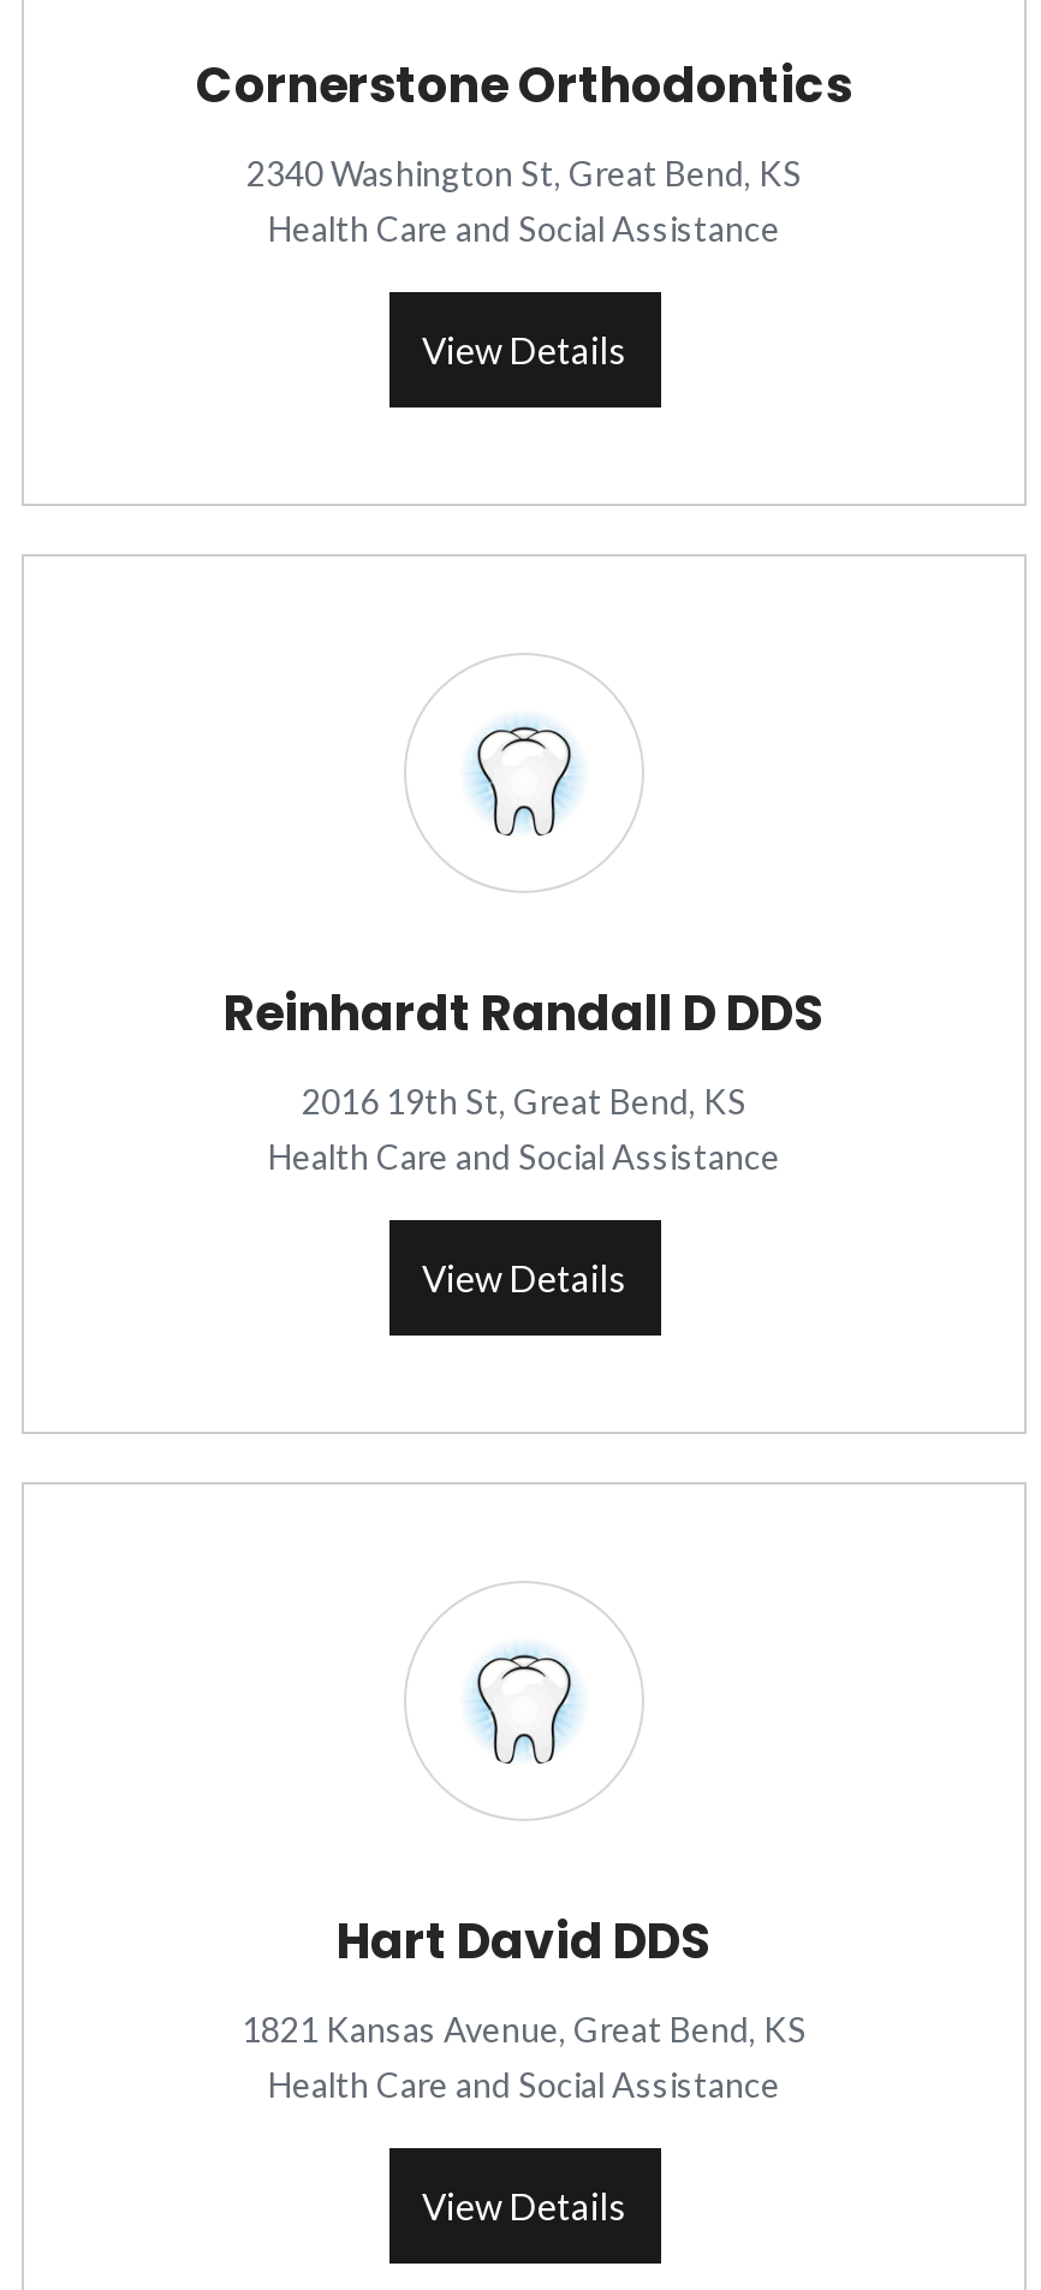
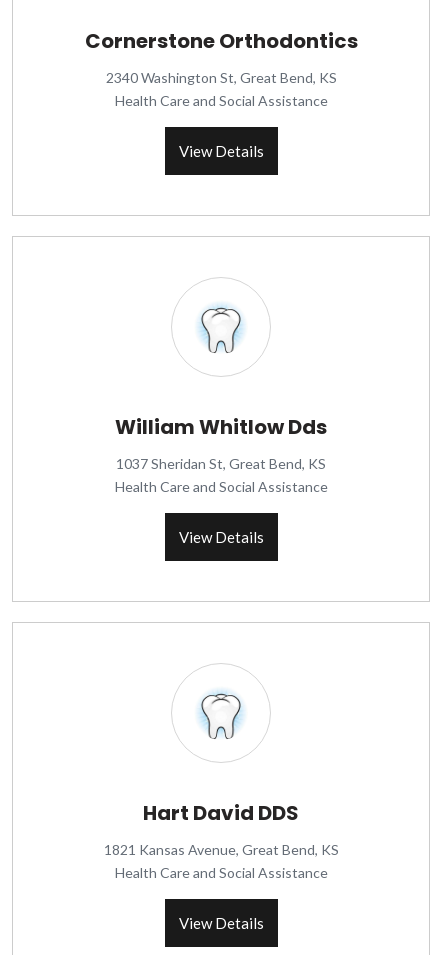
[224,980,825,1048] Reinhardt Randall D DDS -> [115,413,327,441] William Whitlow Dds
[302,1081,746,1122] 2016 19th St, Great Bend, KS -> [116,455,326,472] 1037 Sheridan St, Great Bend, KS

